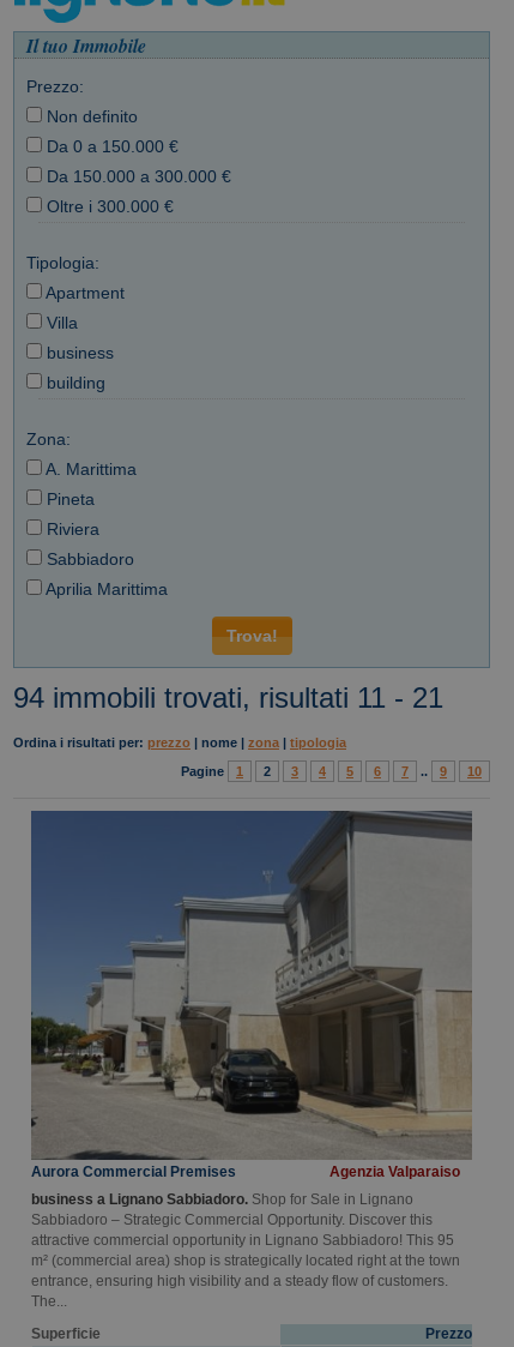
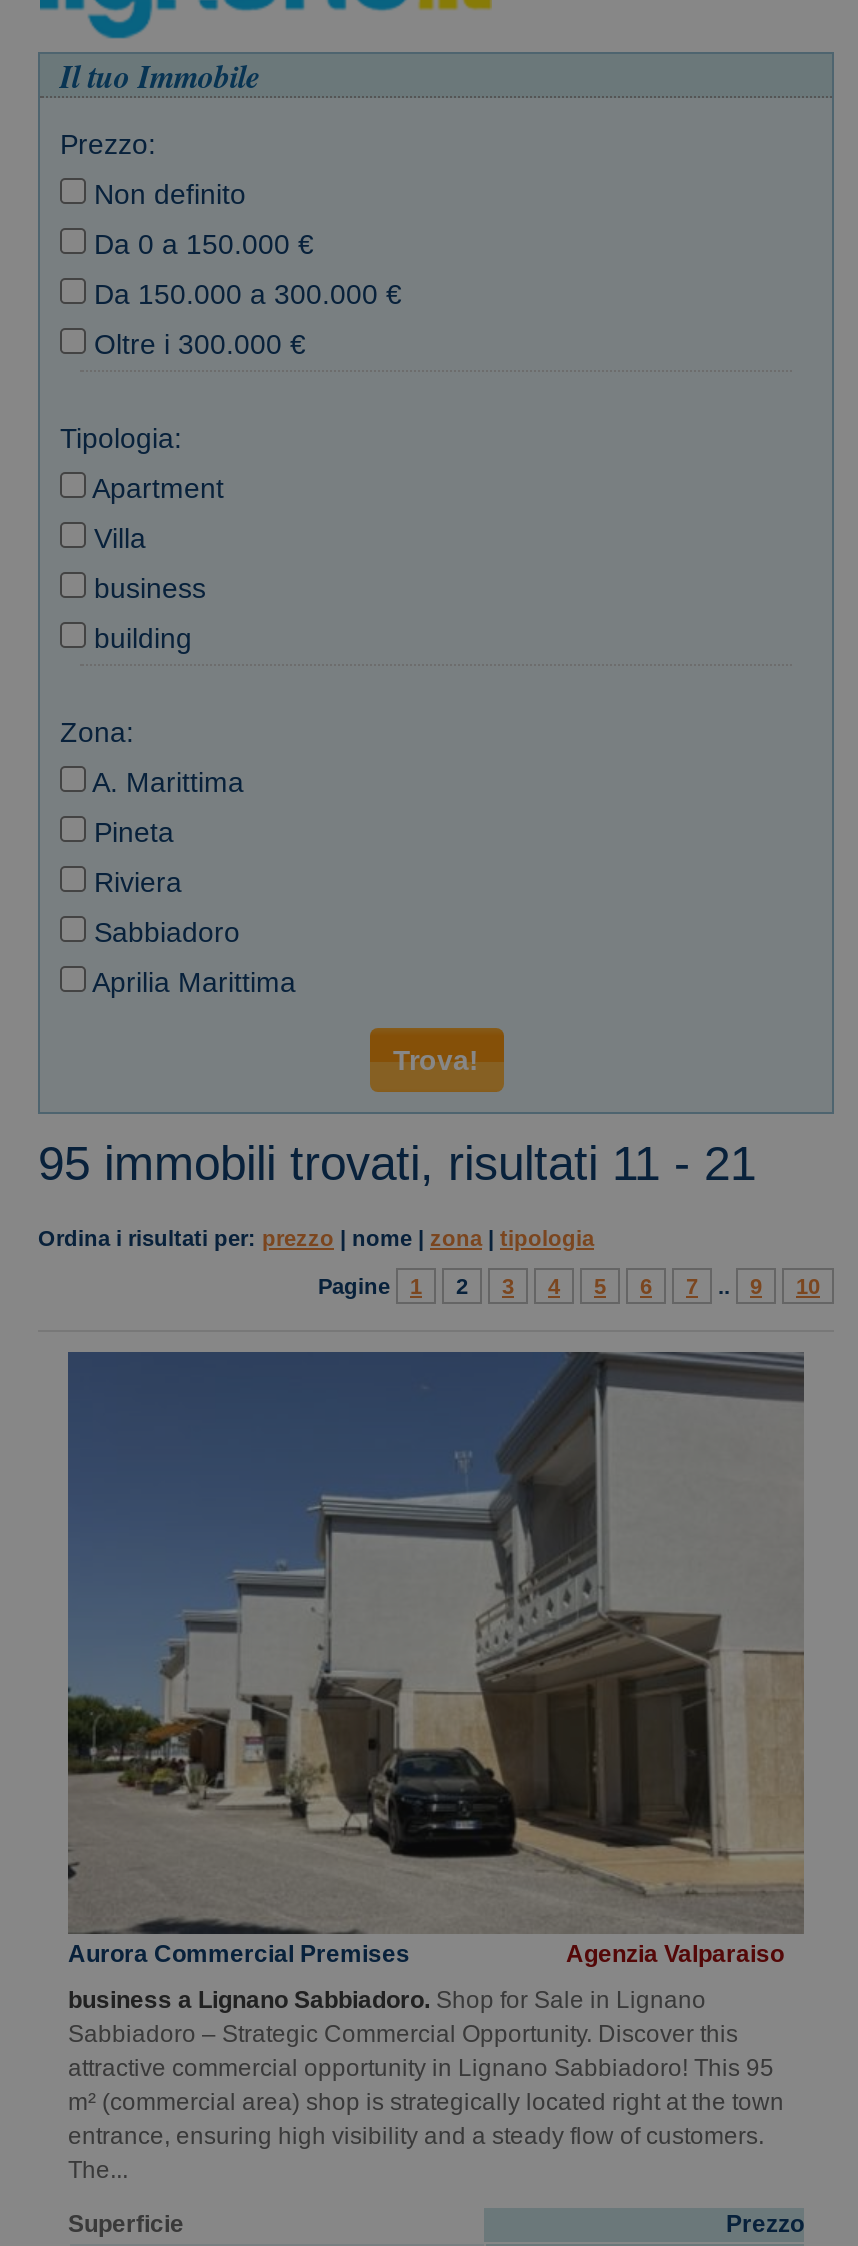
[13,681,443,714] 94 immobili trovati, risultati 11 - 21 -> [38,1136,756,1190] 95 immobili trovati, risultati 11 - 21

